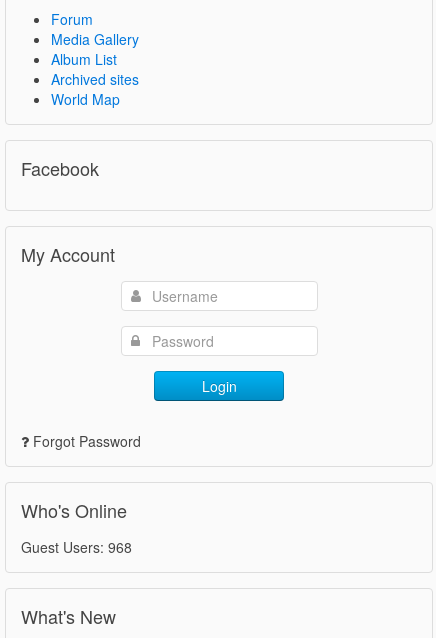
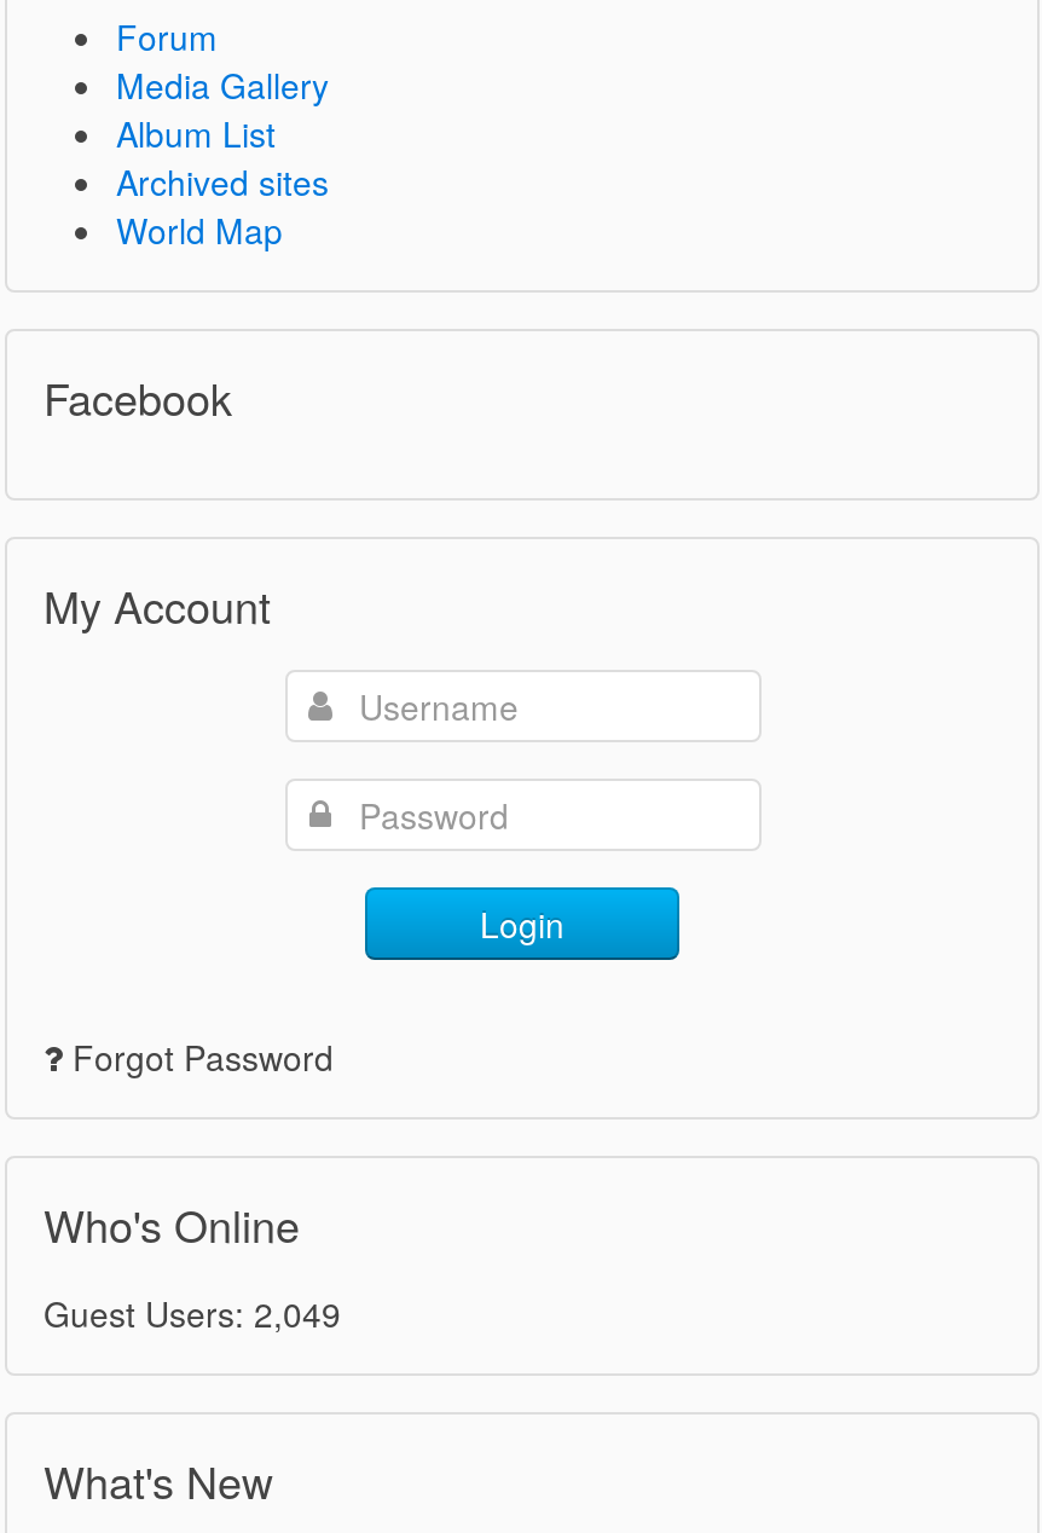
[21,537,132,557] Guest Users: 968 -> [44,1288,341,1336] Guest Users: 2,049

